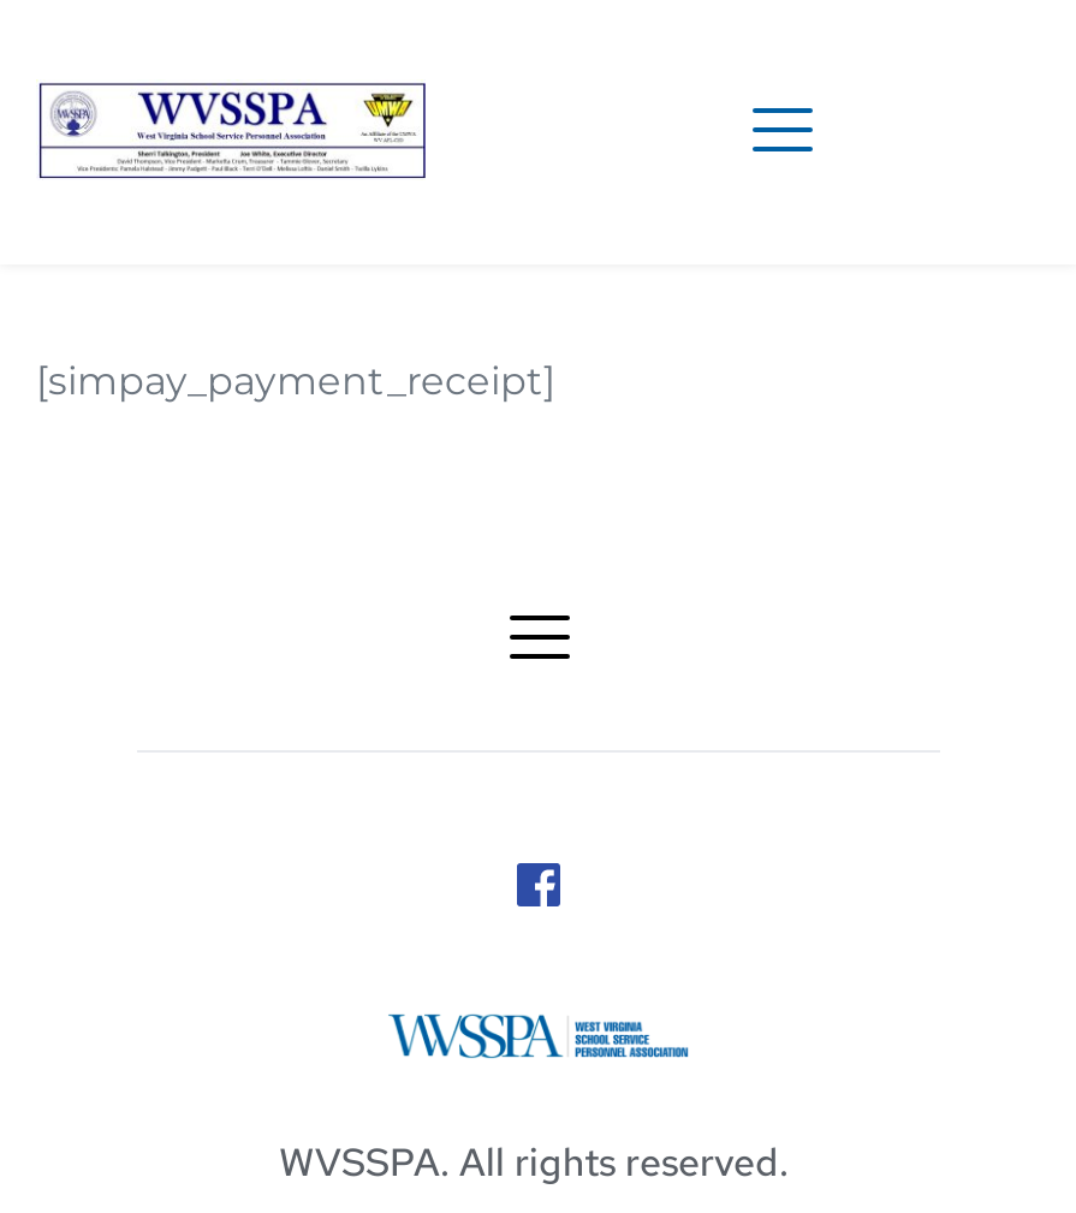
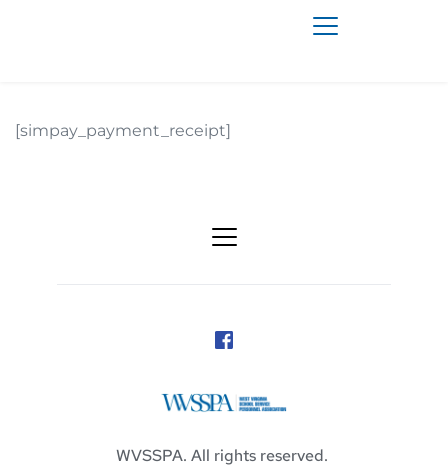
[36,79,428,180] [image] -> none

